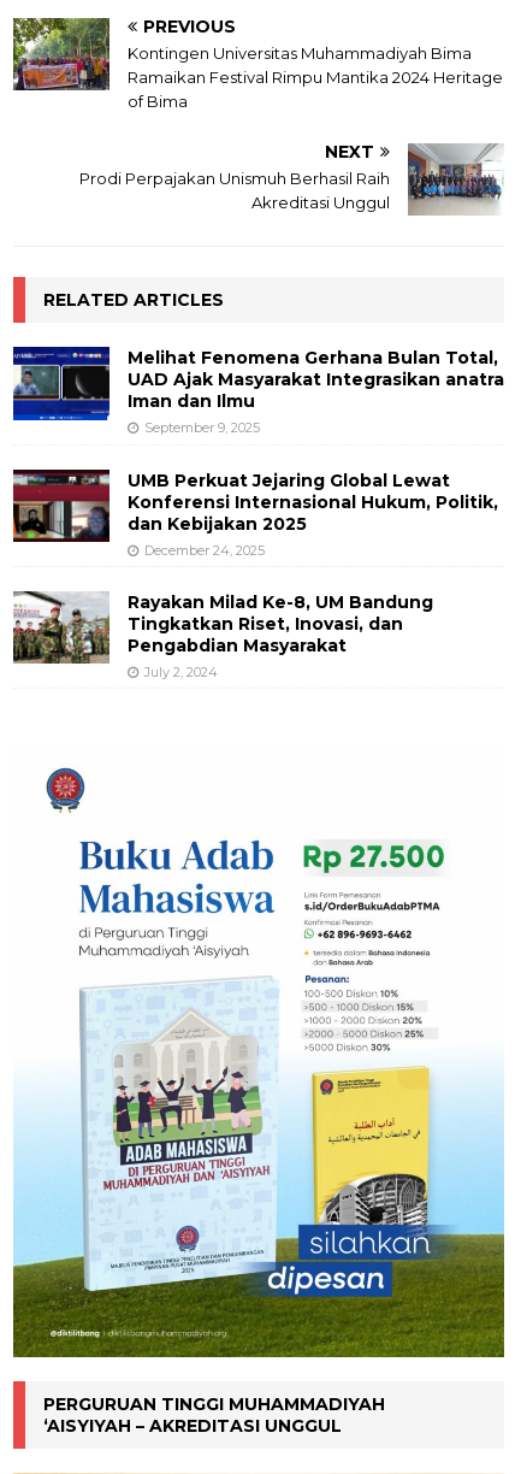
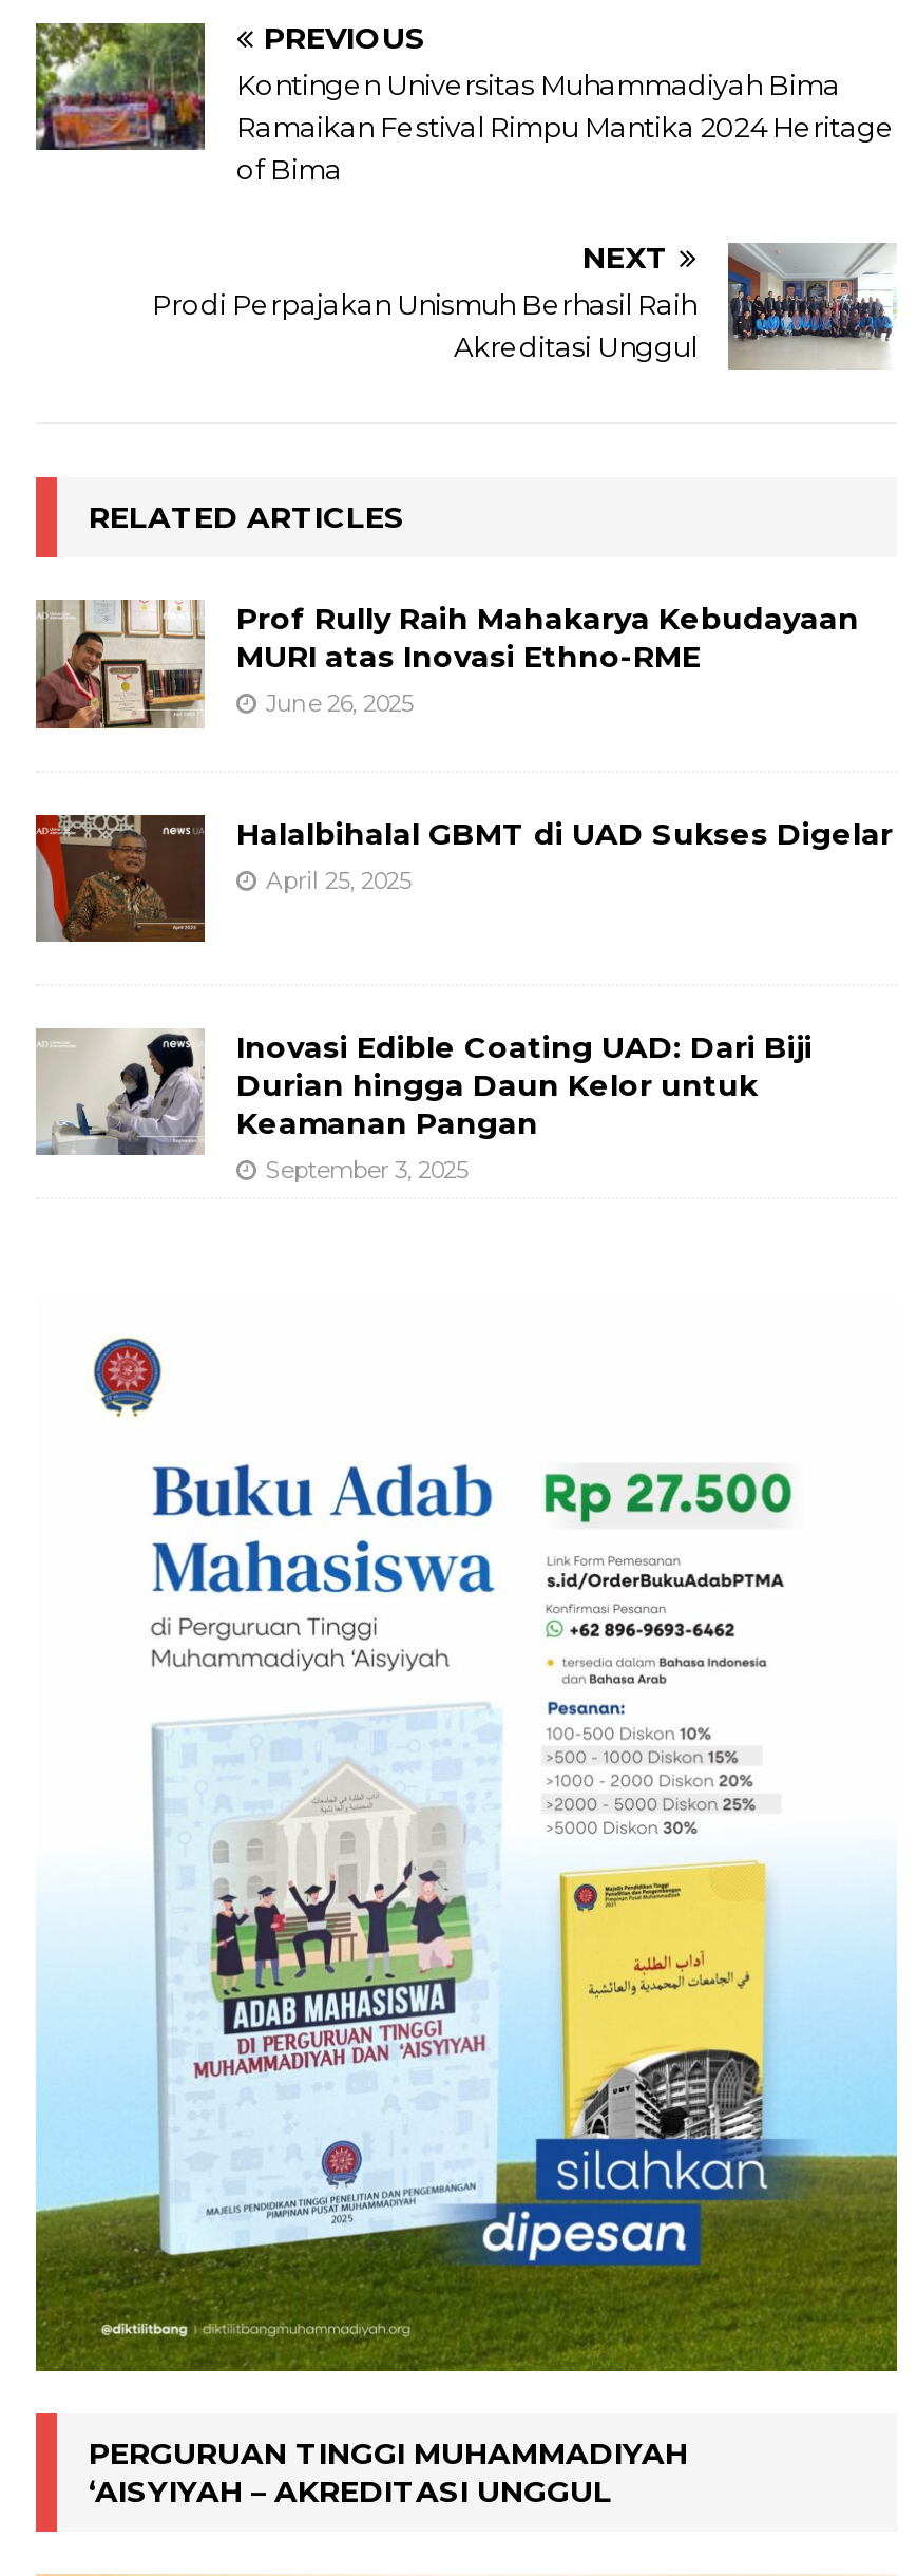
[12,346,504,437] [image] | Melihat Fenomena Gerhana Bulan Total, | UAD Ajak Masyarakat Integrasikan anatra | Iman dan Ilmu | September 9, 2025 -> [34,598,859,731] [image] | Prof Rully Raih Mahakarya Kebudayaan | MURI atas Inovasi Ethno-RME | June 26, 2025
[12,468,498,558] [image] | UMB Perkuat Jejaring Global Lewat | Konferensi Internasional Hukum, Politik, | dan Kebijakan 2025 | December 24, 2025 -> [34,813,893,944] [image] | Halalbihalal GBMT di UAD Sukses Digelar | April 25, 2025
[12,591,433,680] [image] | Rayakan Milad Ke-8, UM Bandung | Tingkatkan Riset, Inovasi, dan | Pengabdian Masyarakat | July 2, 2024 -> [36,1027,813,1183] [image] | Inovasi Edible Coating UAD: Dari Biji | Durian hingga Daun Kelor untuk | Keamanan Pangan | September 3, 2025

